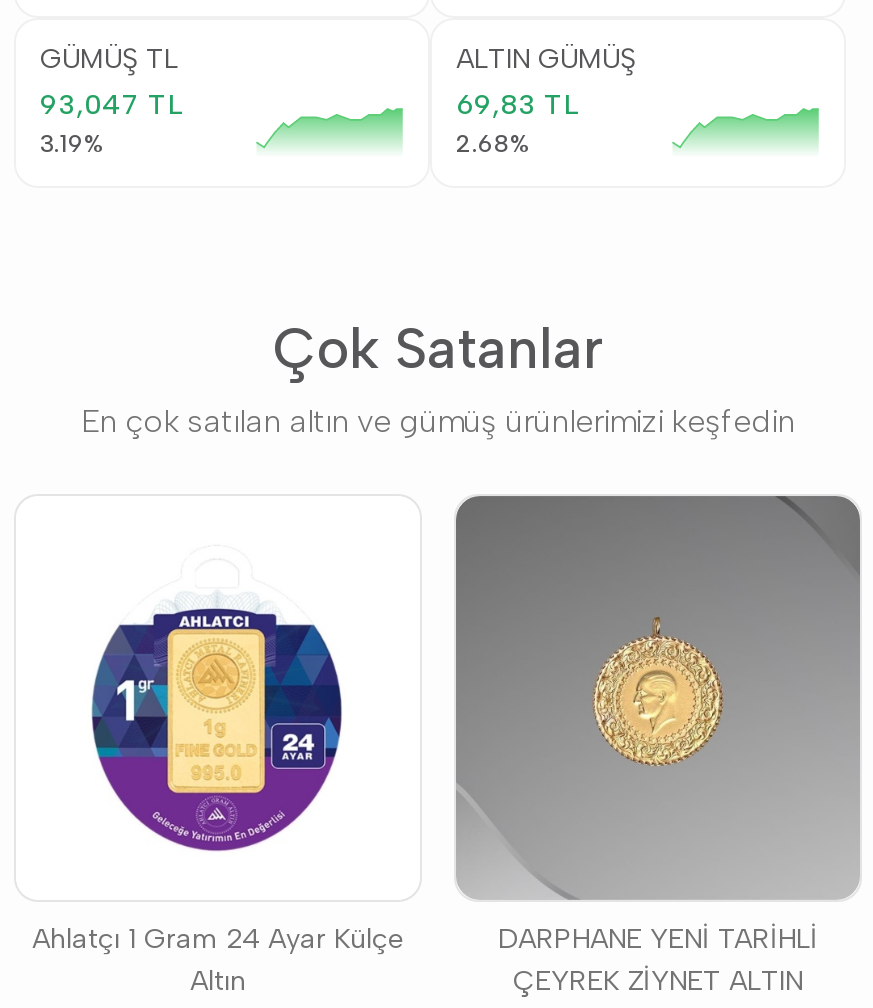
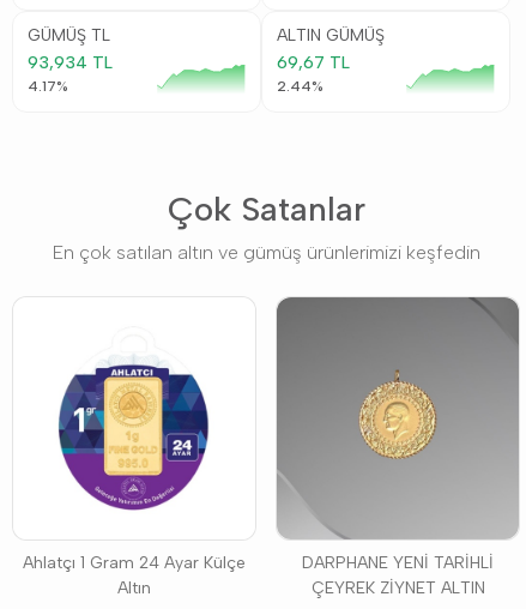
[40,89,182,123] 93,047 TL -> [28,53,113,74] 93,934 TL
[456,89,578,123] 69,83 TL -> [277,53,350,74] 69,67 TL
[40,131,104,159] 3.19% -> [28,78,68,95] 4.17%
[456,131,530,159] 2.68% -> [277,78,324,95] 2.44%

